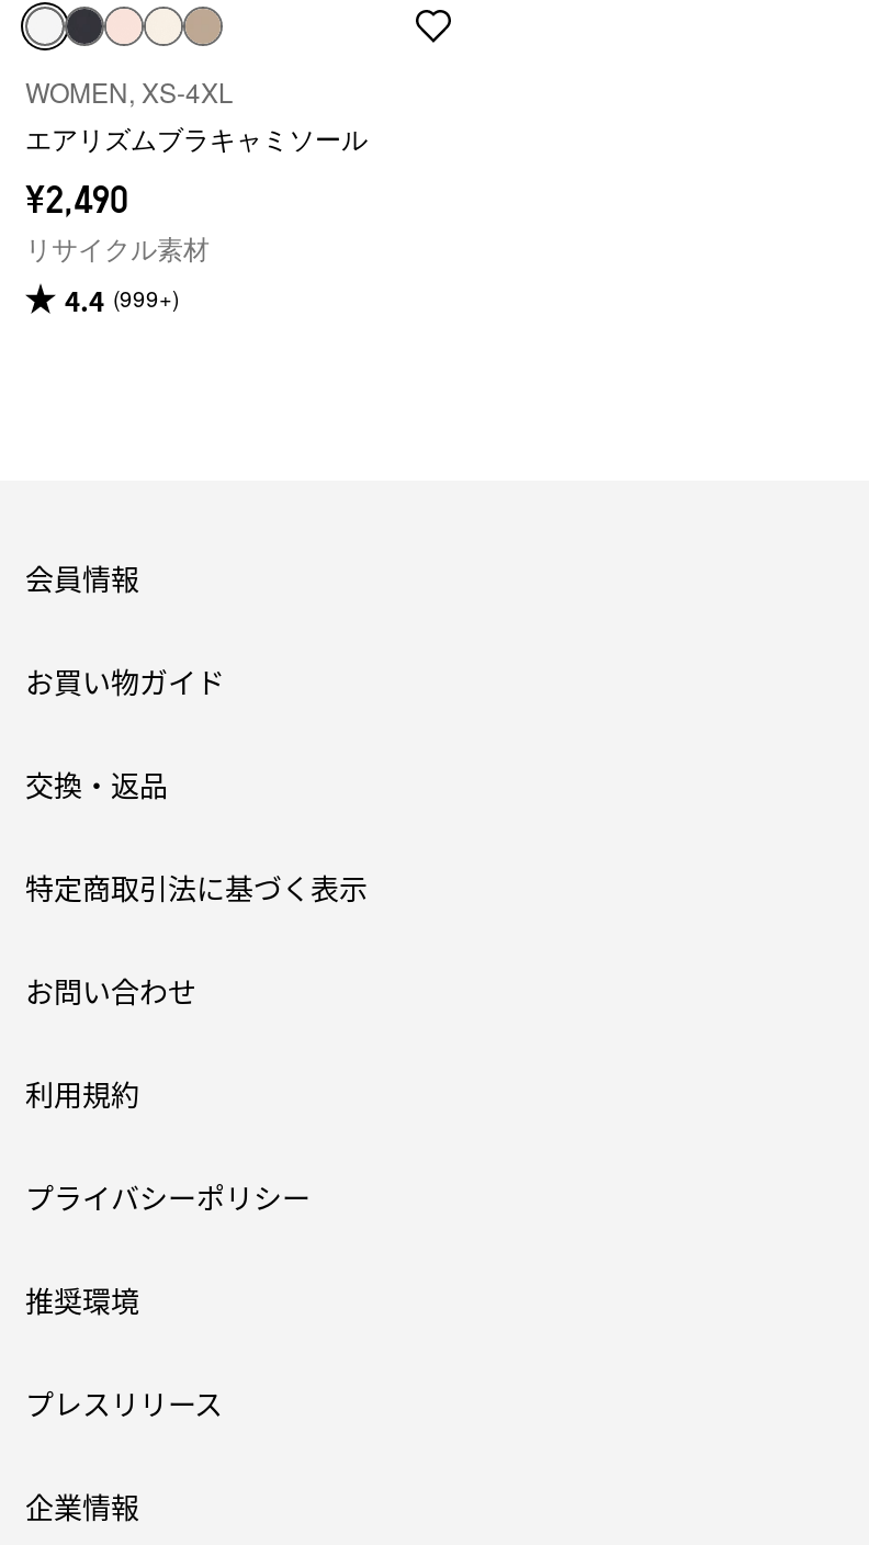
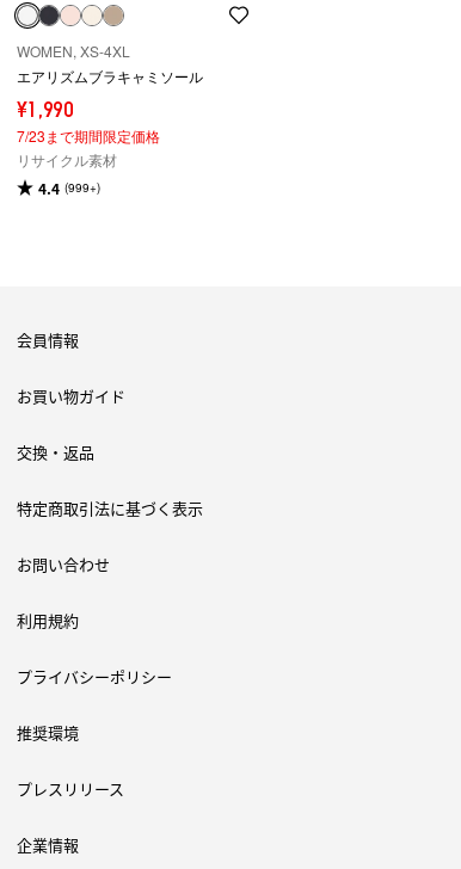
[25,176,129,222] ¥2,490 -> [17,97,160,146] ¥1,990 | 7/23まで期間限定価格

